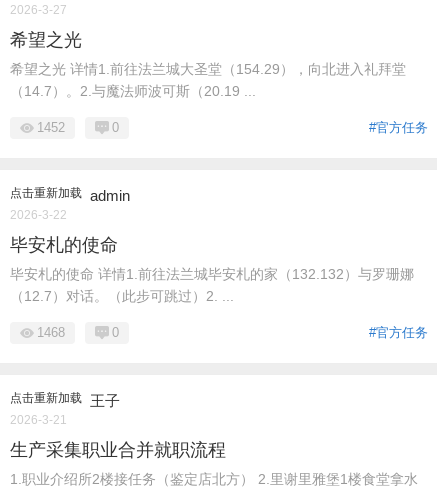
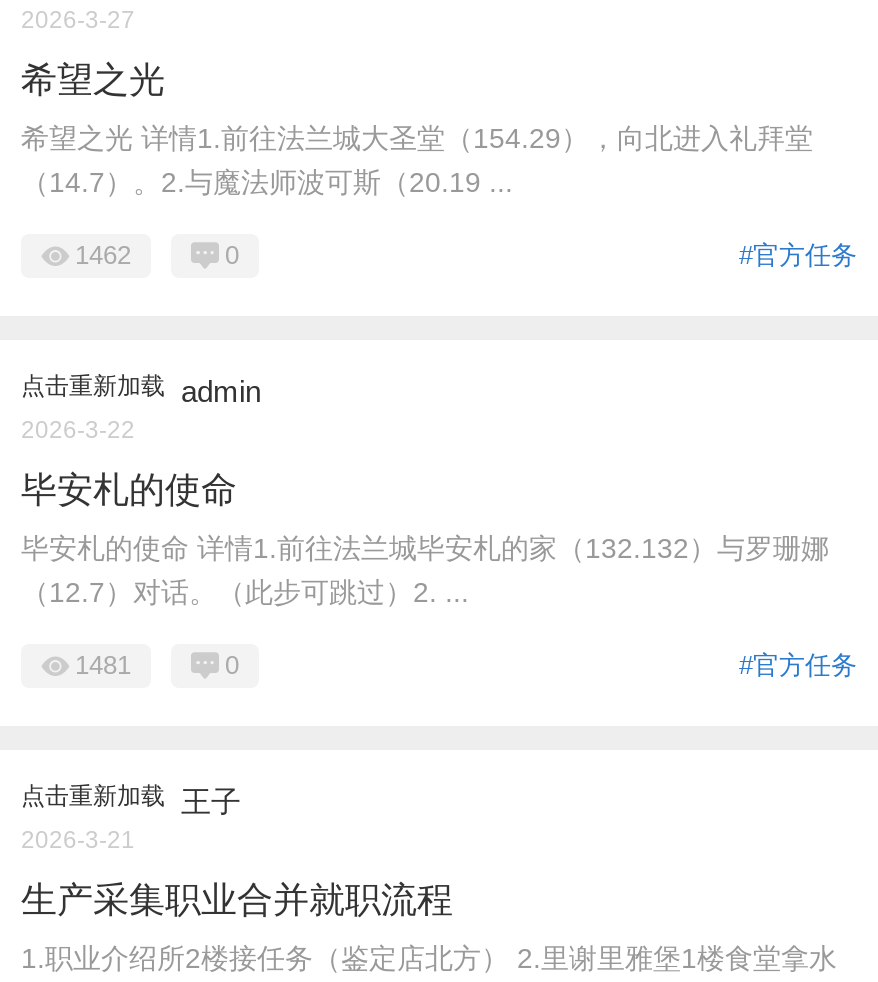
[37,120,65,135] 1452 -> [75,240,131,270] 1462
[37,325,65,340] 1468 -> [75,650,131,680] 1481

